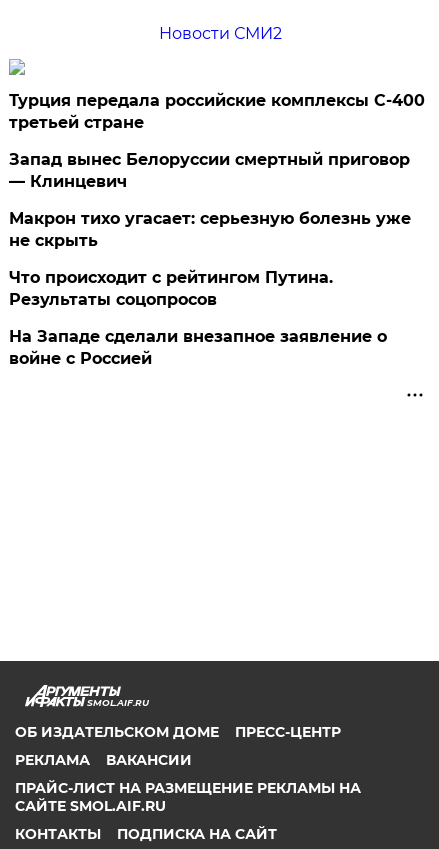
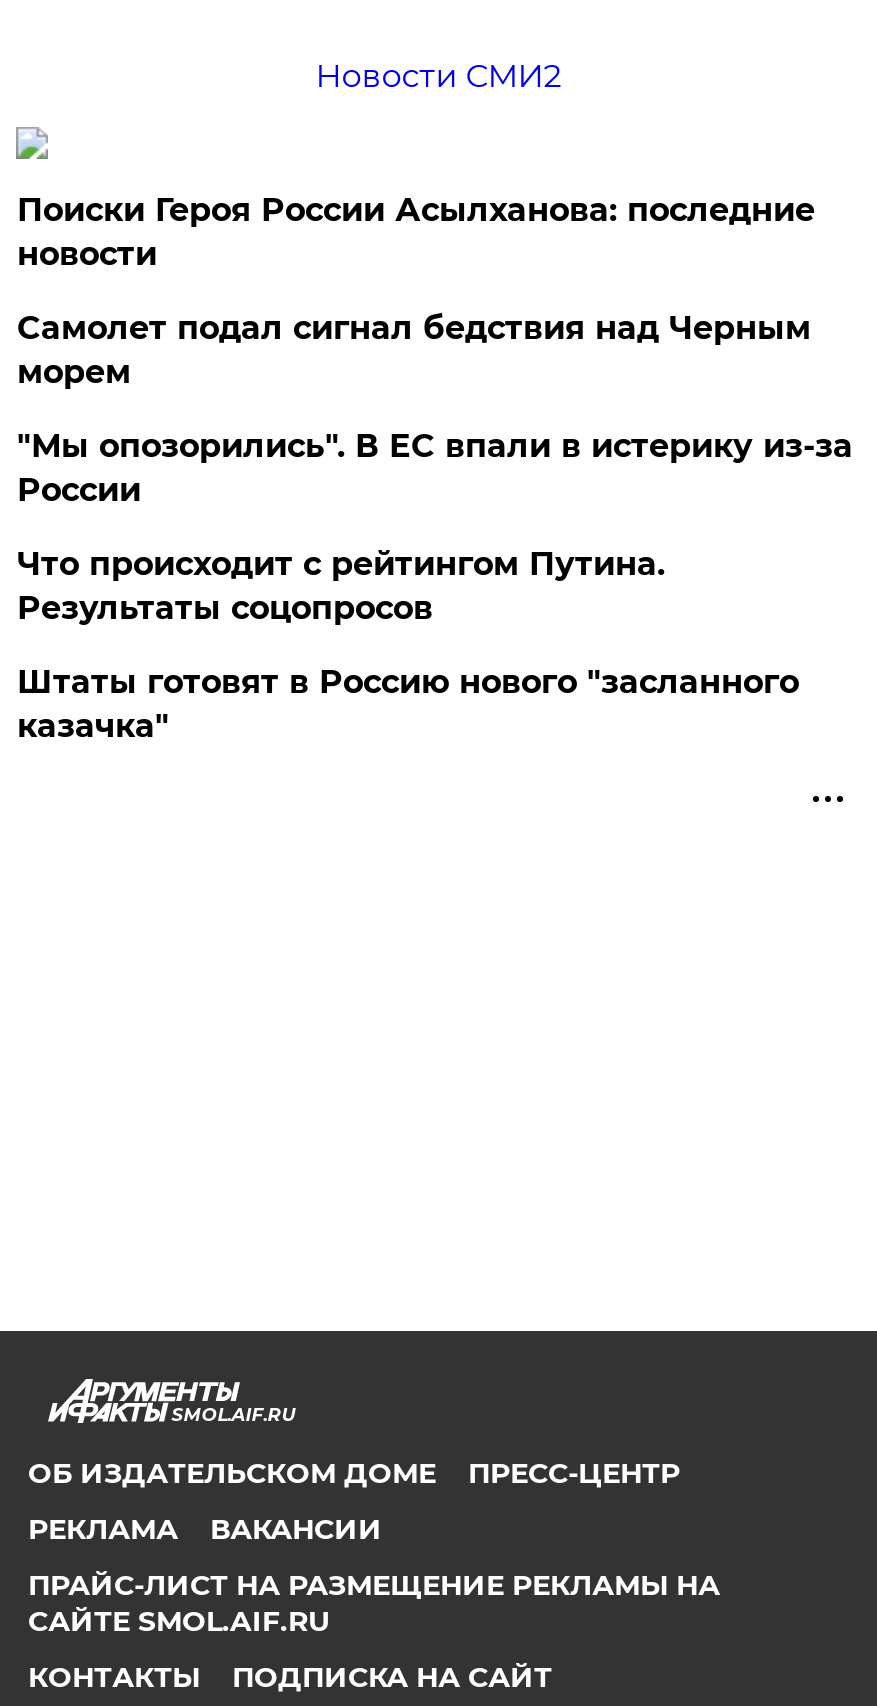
[9,91,425,132] Турция передала российские комплексы С-400 | третьей стране -> [17,191,815,273] Поиски Героя России Асылханова: последние | новости
[9,150,410,191] Запад вынес Белоруссии смертный приговор | — Клинцевич -> [17,309,811,391] Самолет подал сигнал бедствия над Черным | морем
[9,209,411,250] Макрон тихо угасает: серьезную болезнь уже | не скрыть -> [17,427,853,509] "Мы опозорились". В ЕС впали в истерику из-за | России
[9,327,387,368] На Западе сделали внезапное заявление о | войне с Россией -> [17,663,799,745] Штаты готовят в Россию нового "засланного | казачка"

